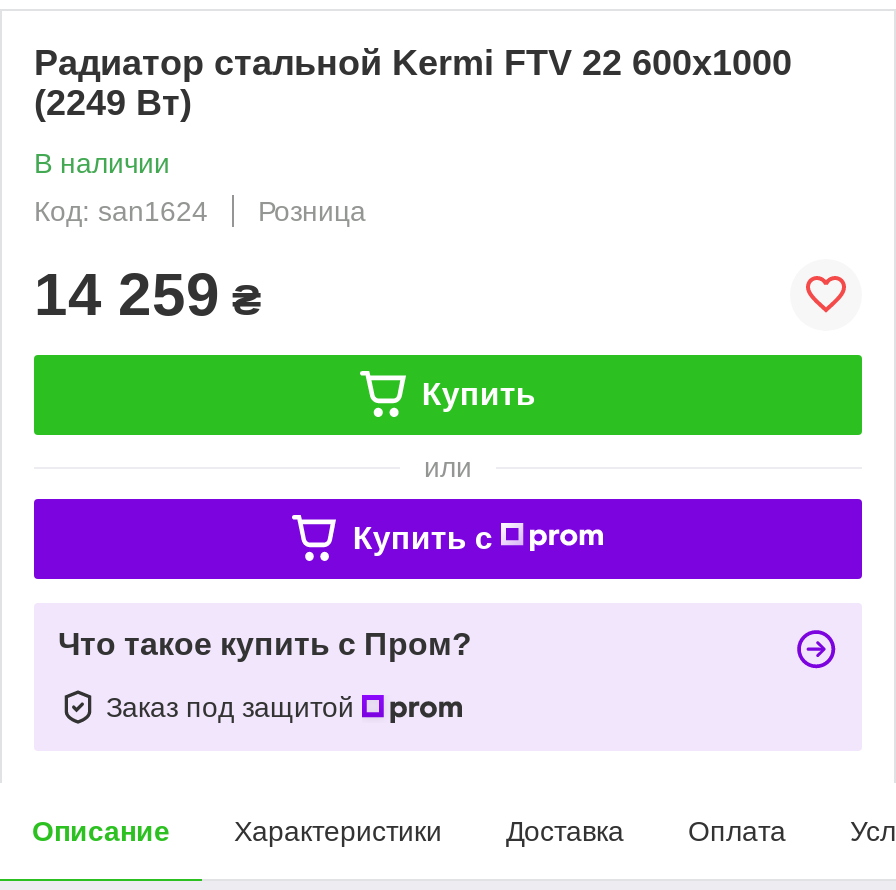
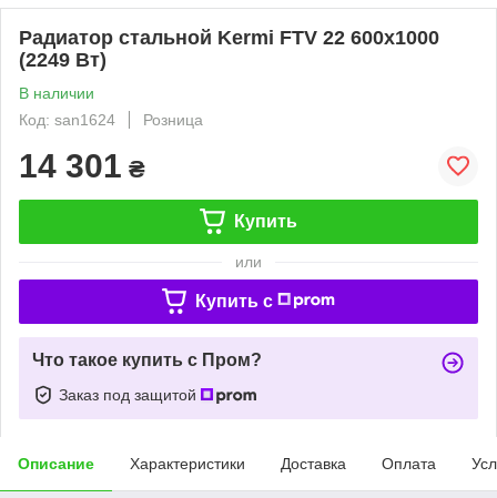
[34,261,262,327] 14 259 ₴ -> [19,147,145,184] 14 301 ₴

